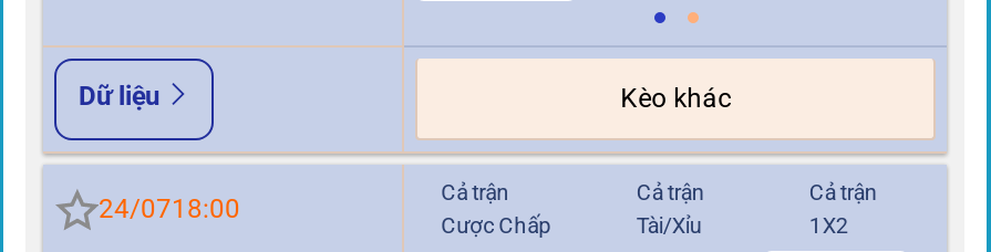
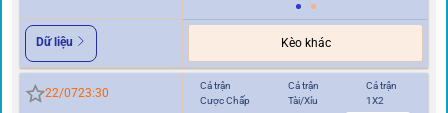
[99,192,240,223] 24/0718:00 -> [45,86,109,100] 22/0723:30

